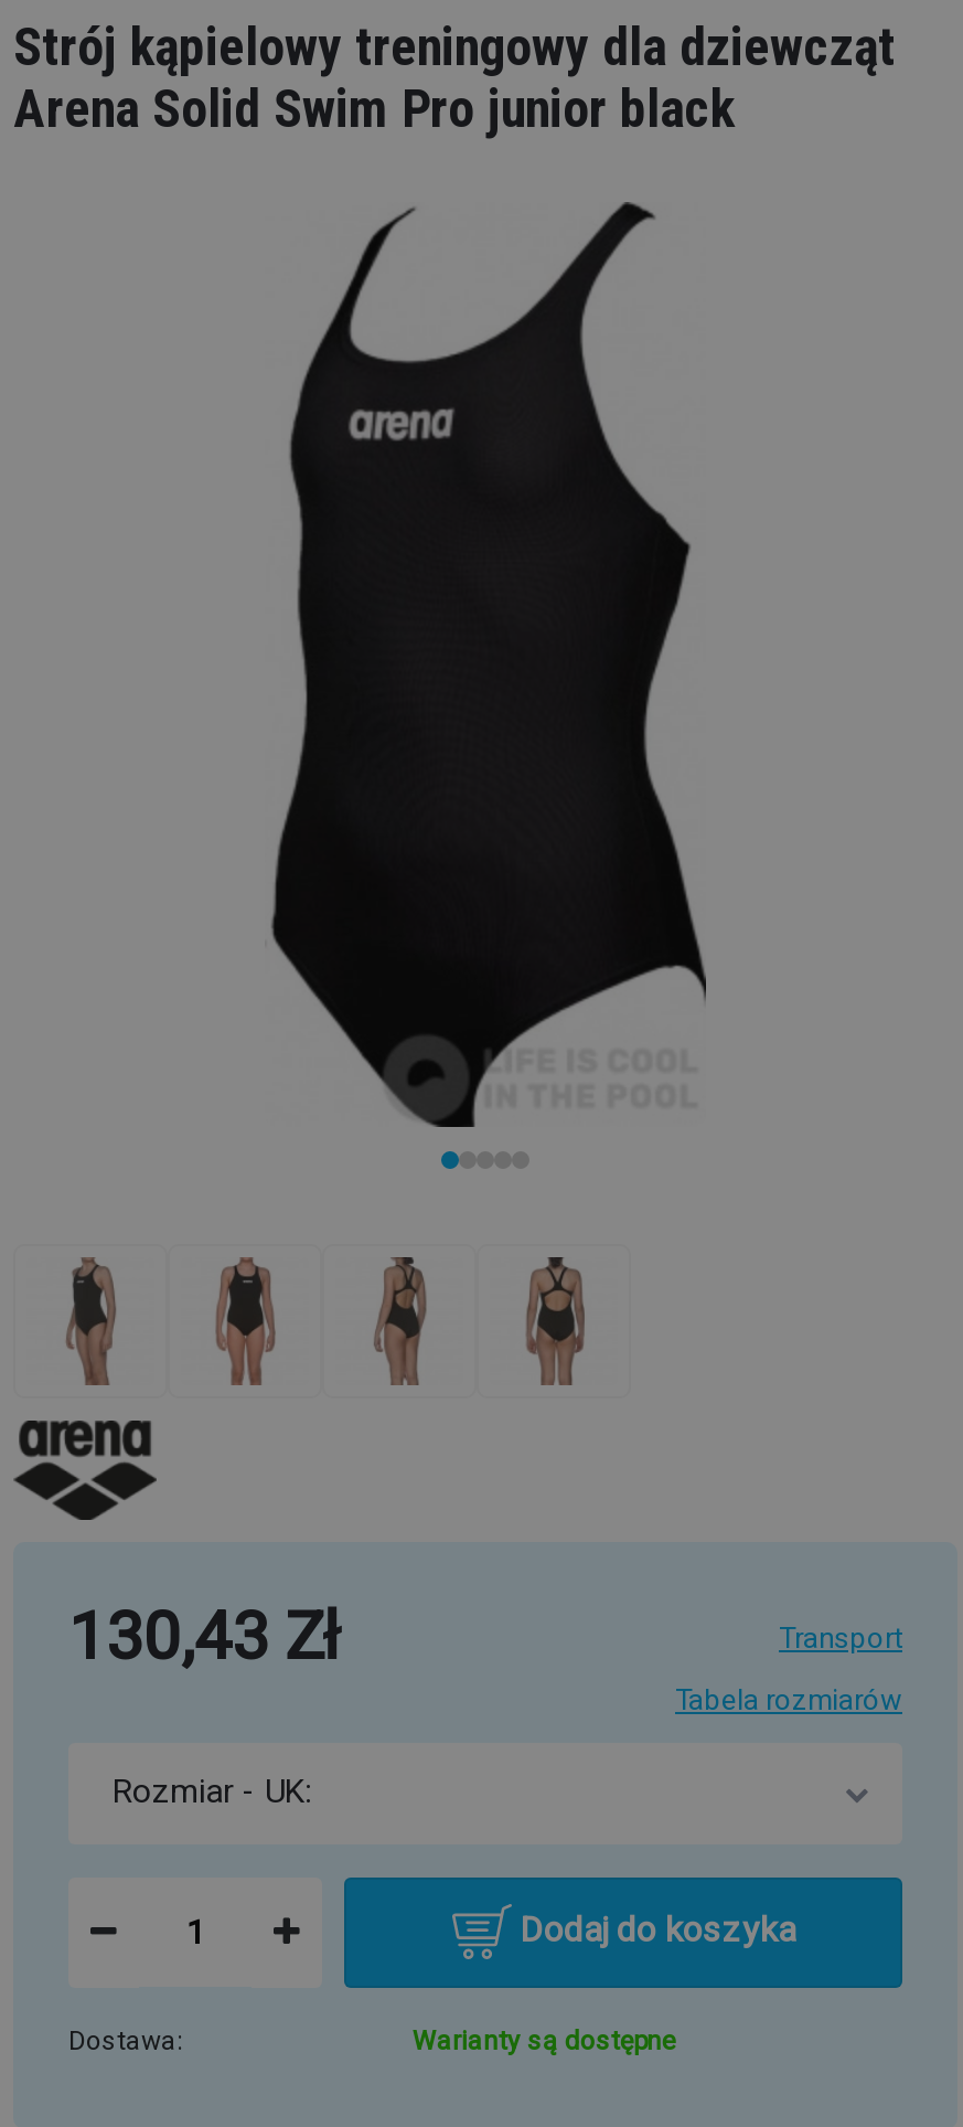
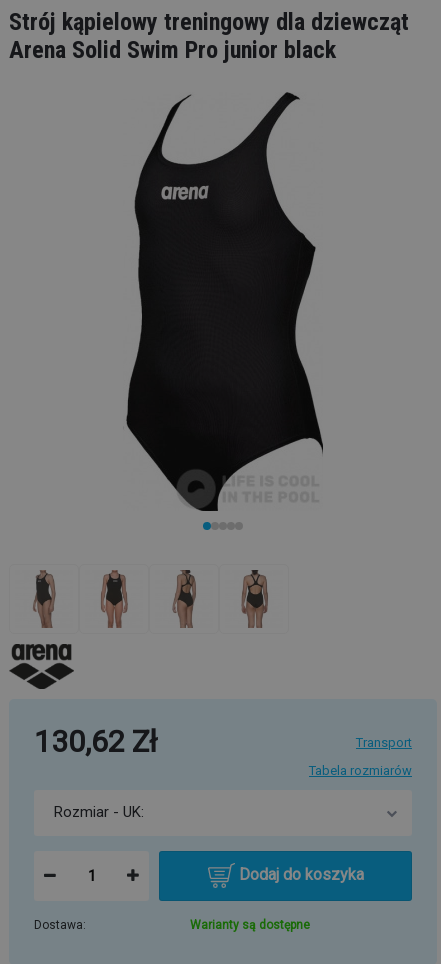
[68,1596,340,1673] 130,43 Zł -> [34,723,157,758] 130,62 Zł

